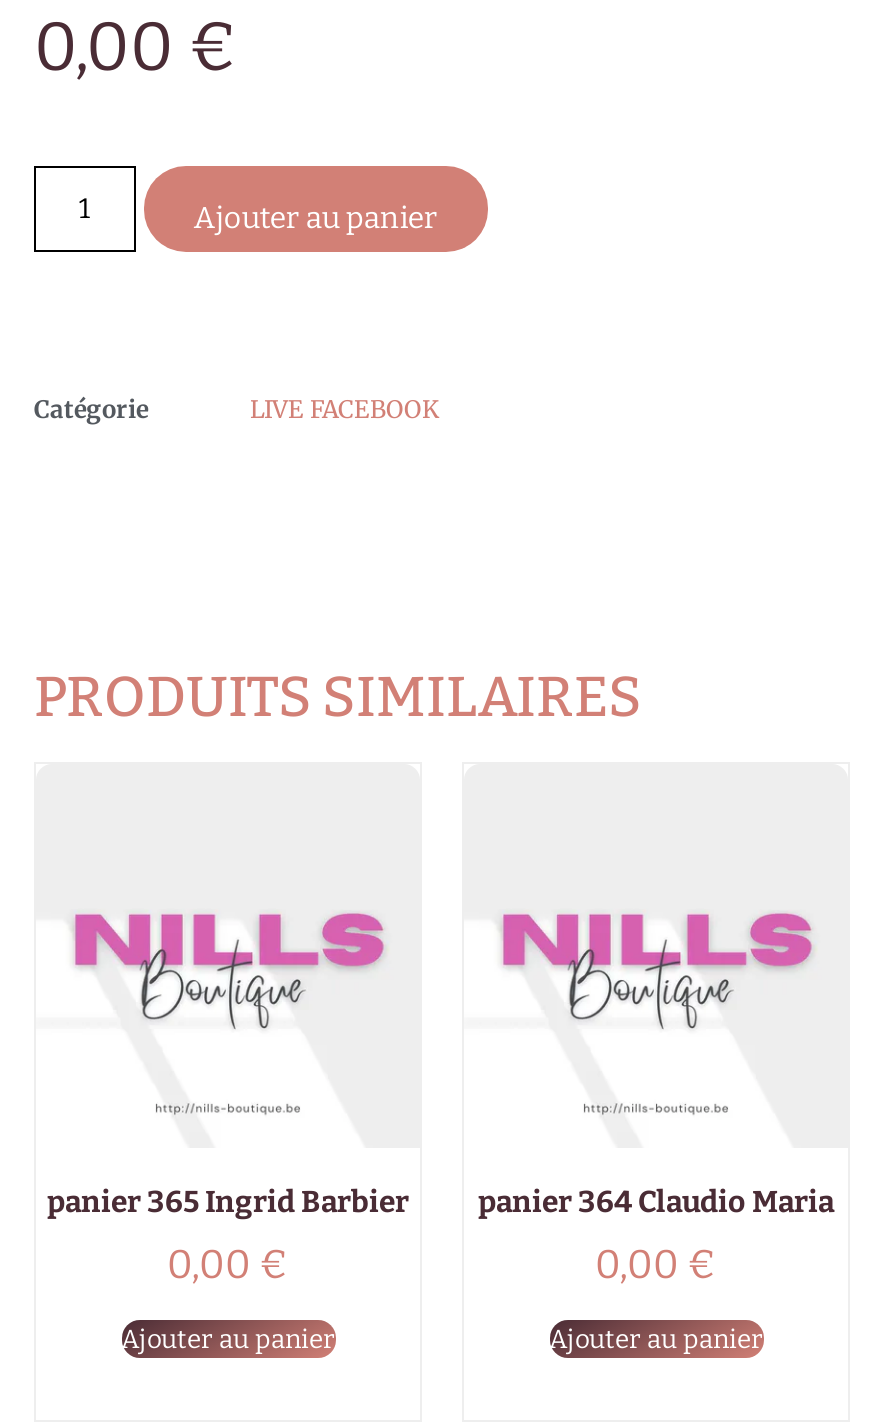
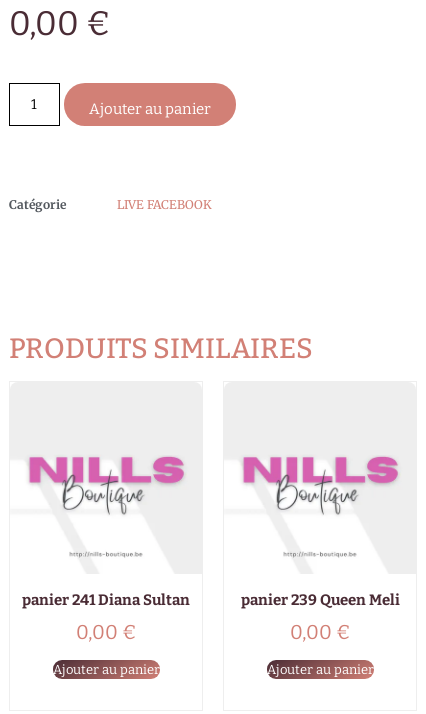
[47,1183,409,1219] panier 365 Ingrid Barbier -> [22,592,190,610] panier 241 Diana Sultan
[478,1183,834,1219] panier 364 Claudio Maria -> [240,592,399,610] panier 239 Queen Meli

